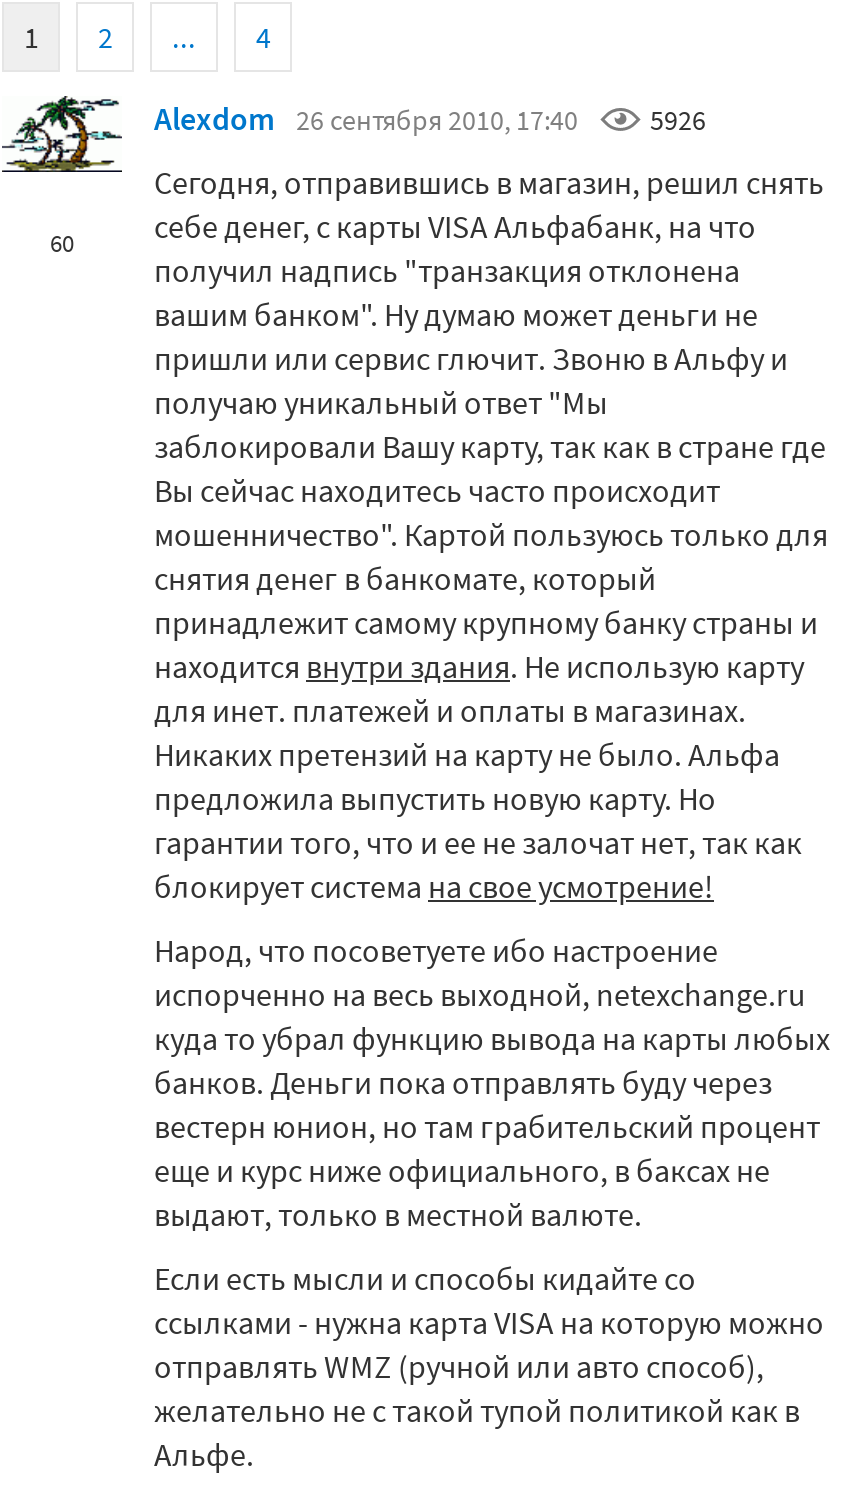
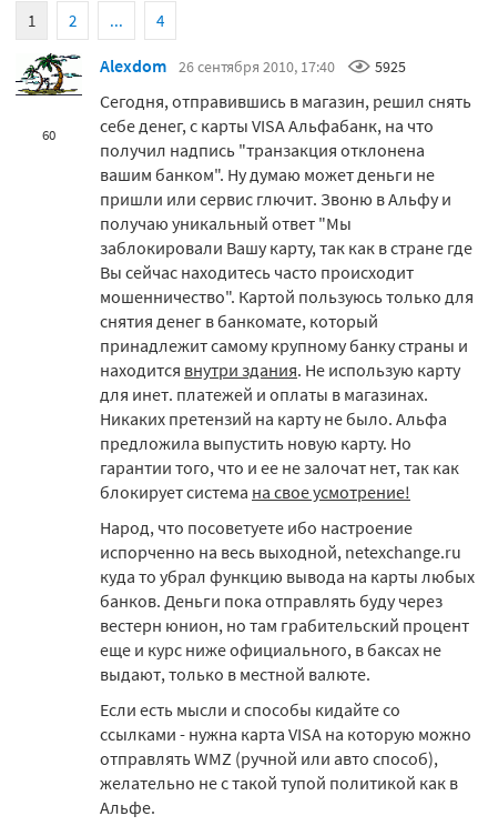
[154,98,706,138] Alexdom 26 сентября 2010, 17:40 5926 -> [100,54,406,77] Alexdom 26 сентября 2010, 17:40 5925

